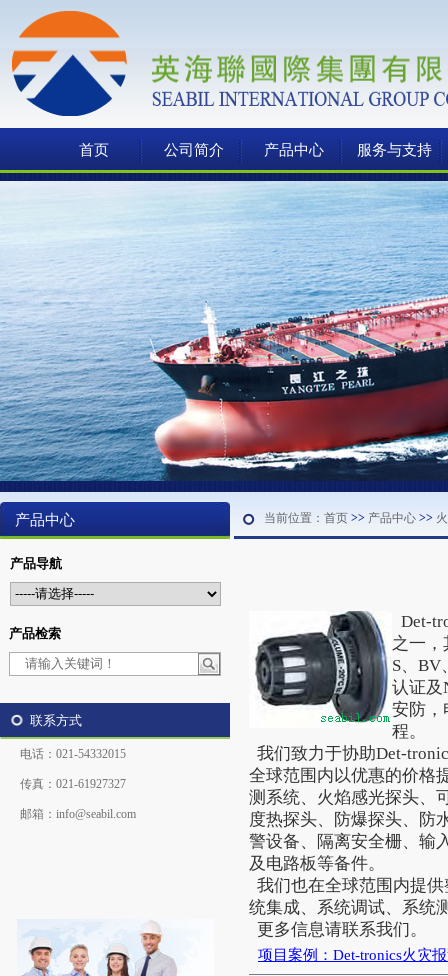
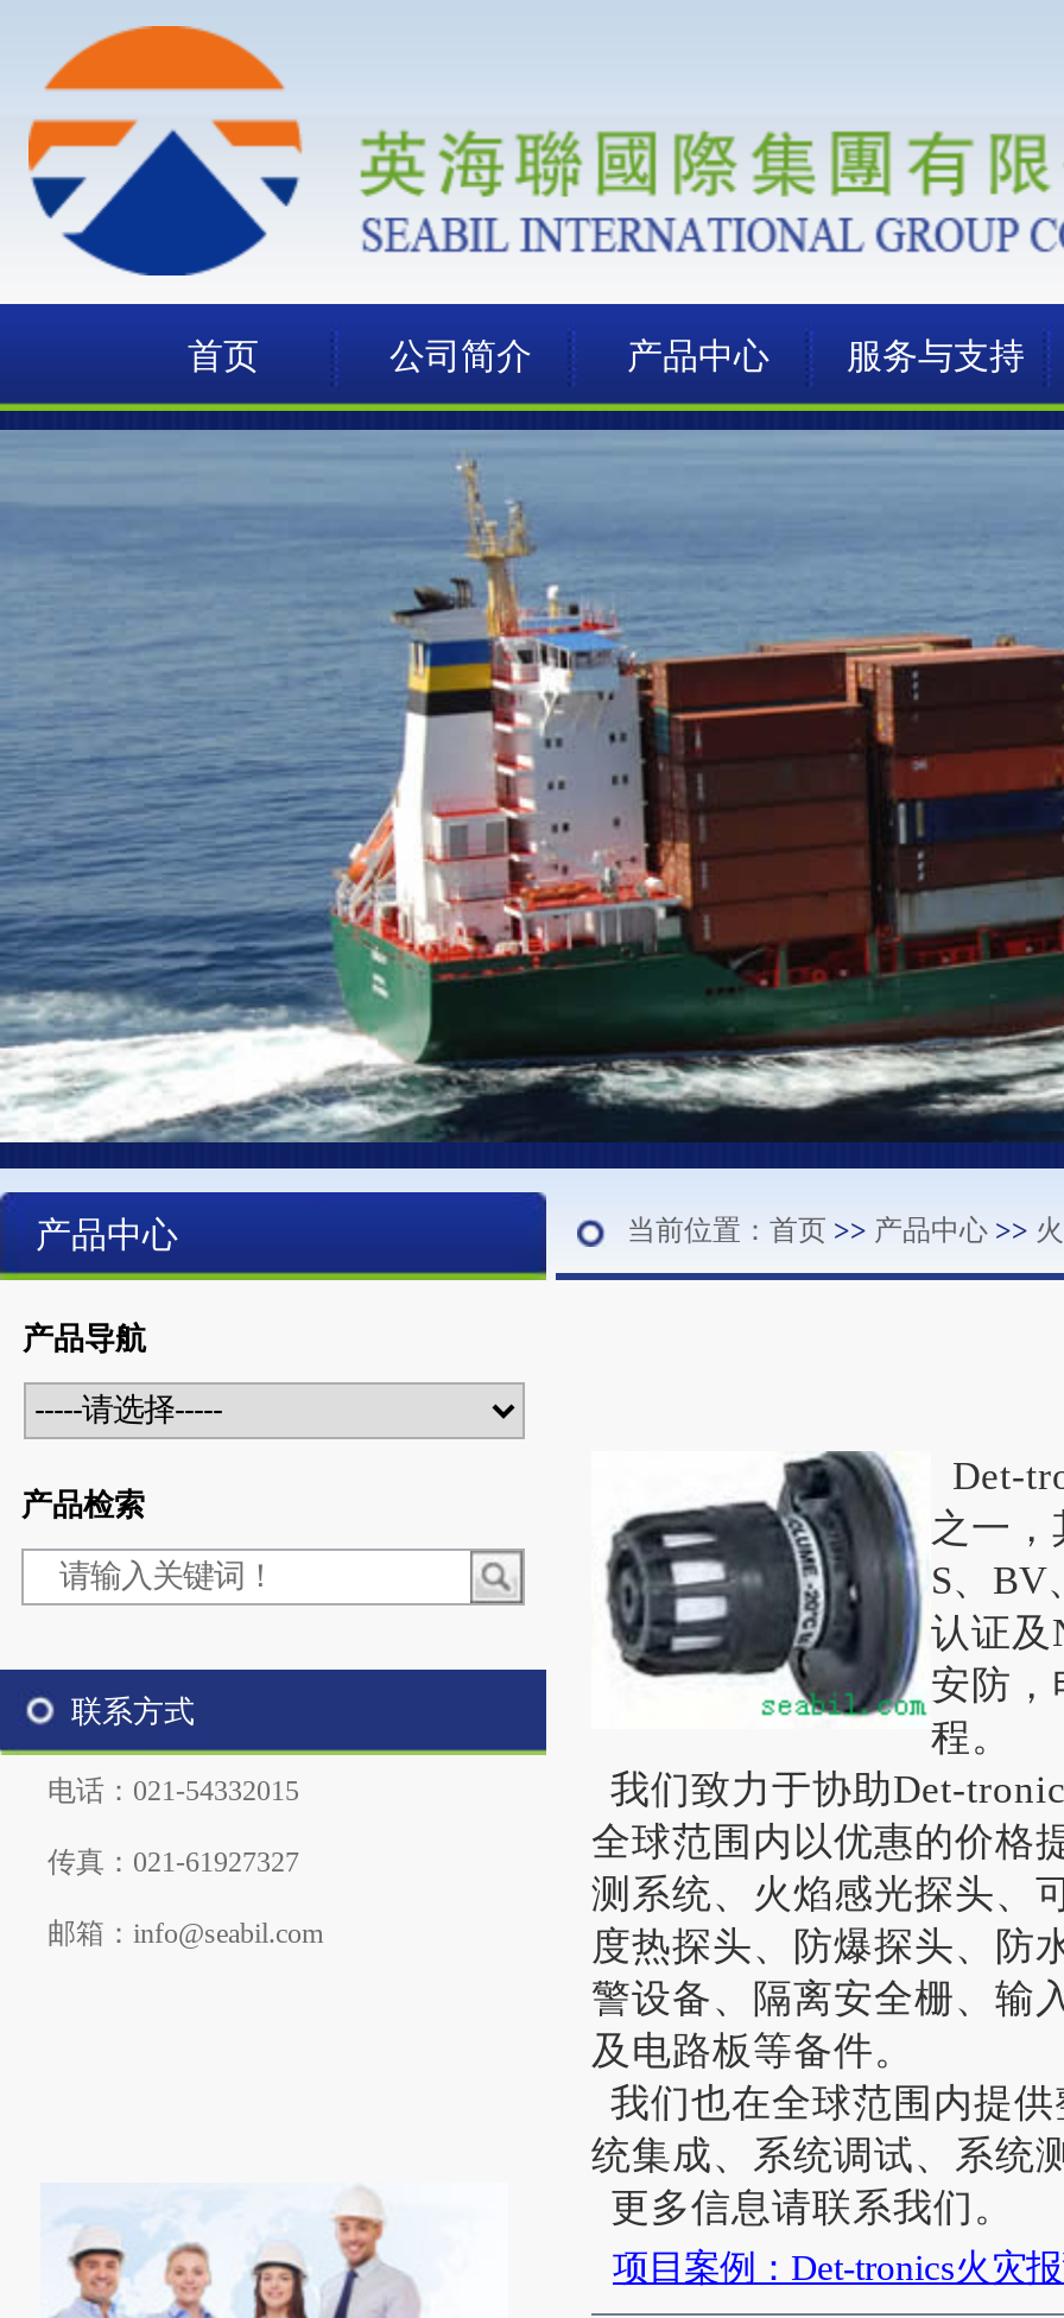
[3,181,445,481] [image] -> [7,430,1057,1145] [image]

